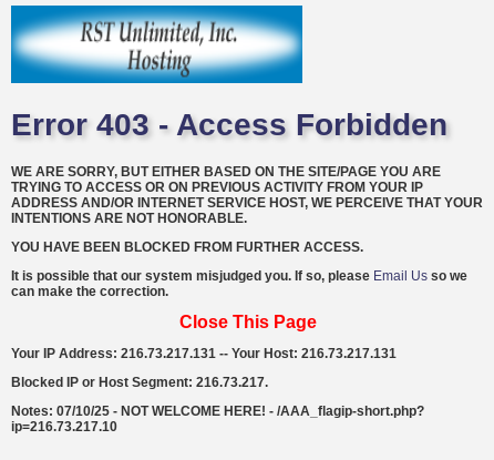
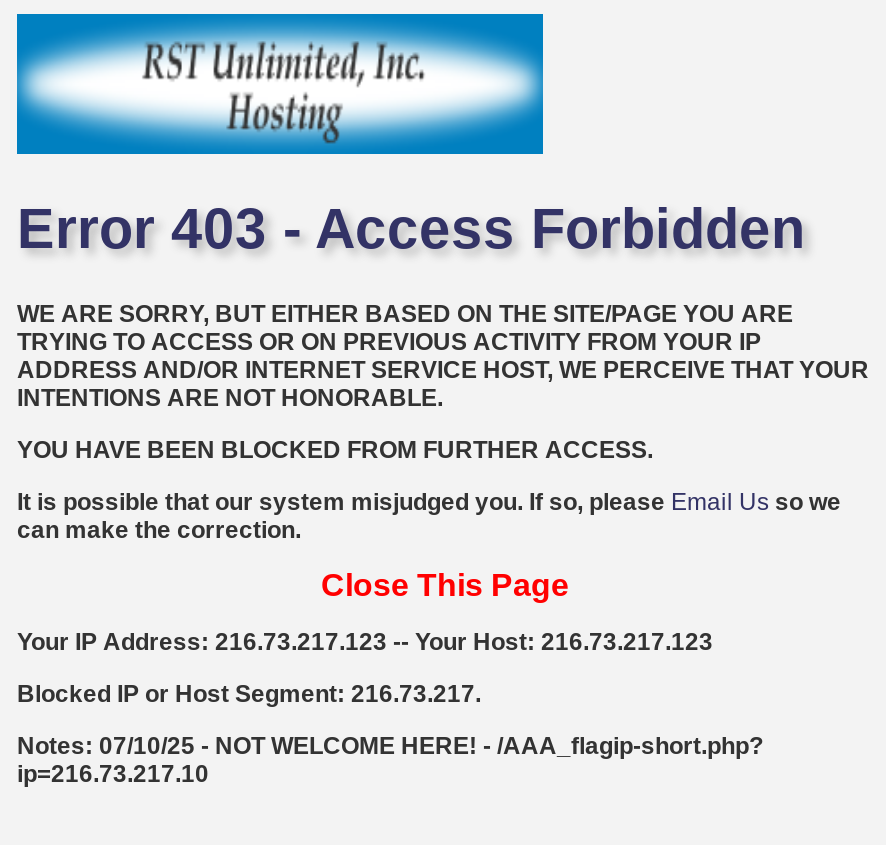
[11,345,397,361] Your IP Address: 216.73.217.131 -- Your Host: 216.73.217.131 -> [17,627,713,655] Your IP Address: 216.73.217.123 -- Your Host: 216.73.217.123

